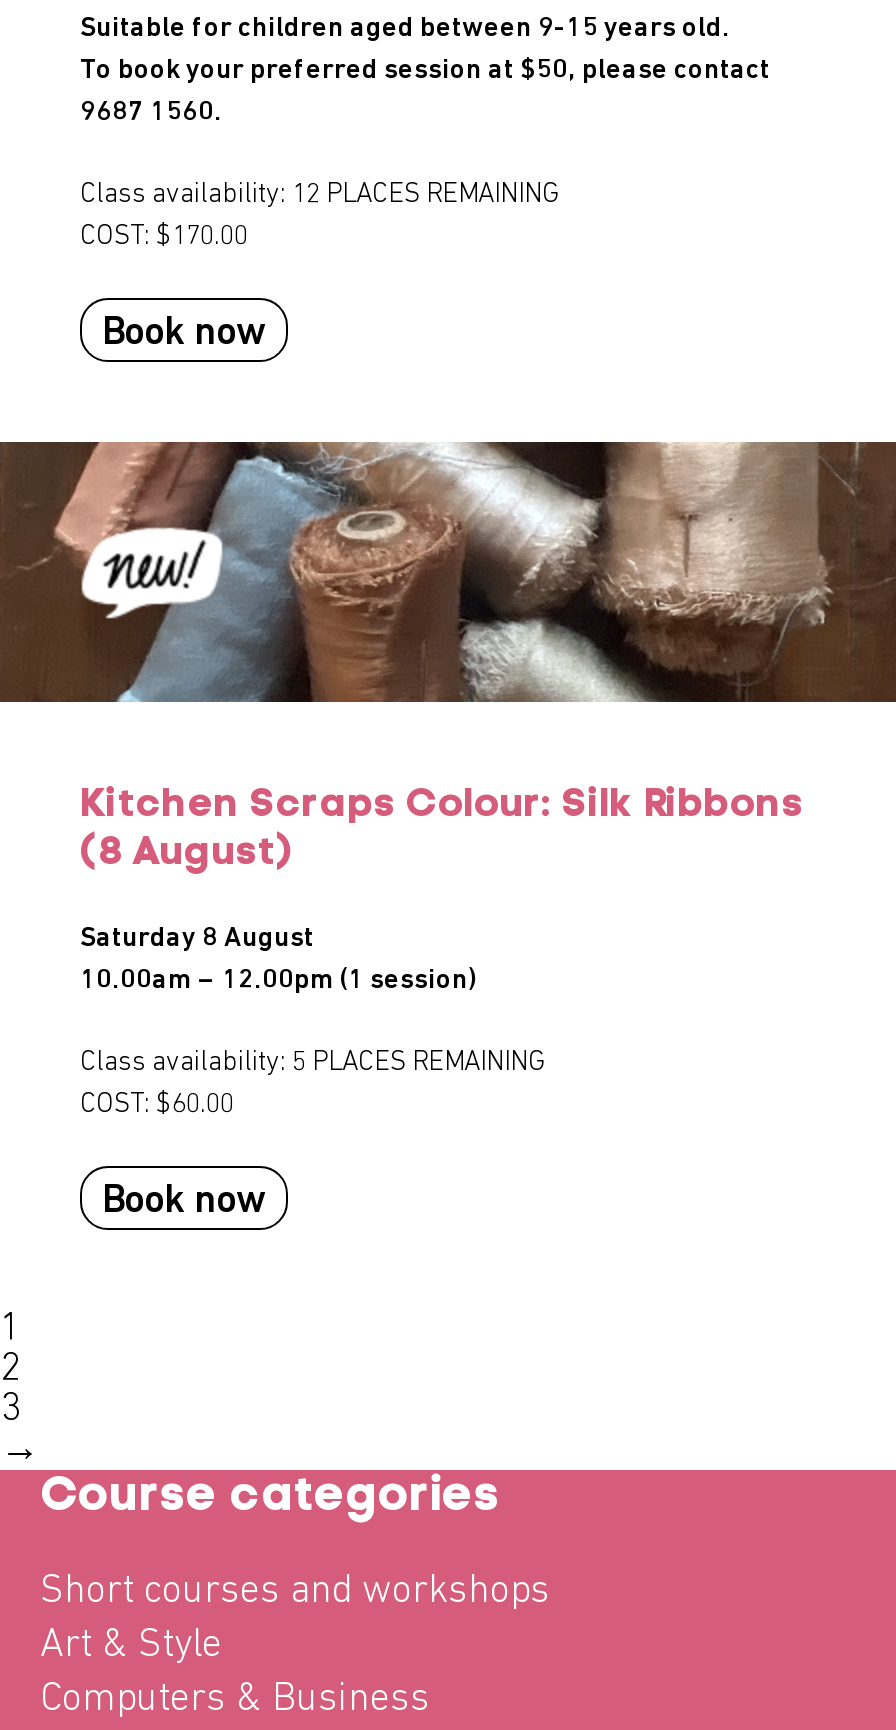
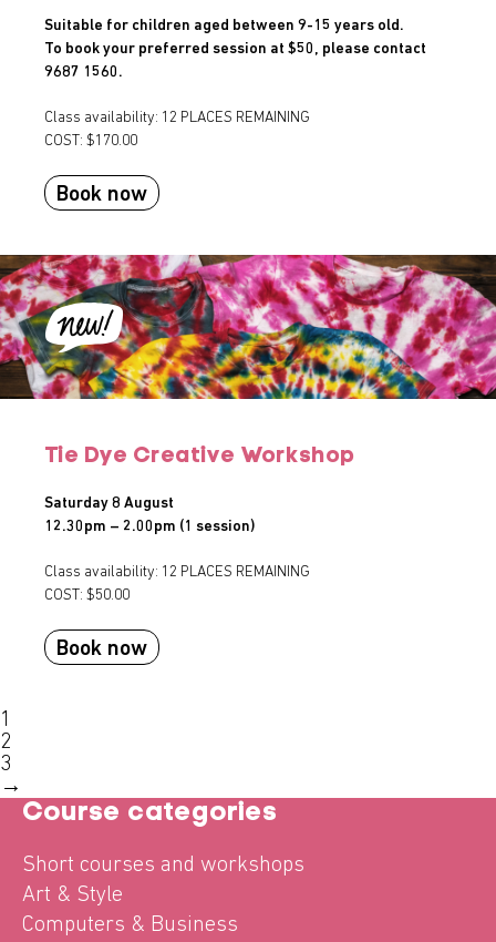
[6,440,890,704] [image] -> [3,254,493,400] [image]
[80,786,804,874] Kitchen Scraps Colour: Silk Ribbons | (8 August) -> [44,446,354,468] Tie Dye Creative Workshop
[80,966,476,996] 10.00am – 12.00pm (1 session) -> [44,519,255,535] 12.30pm – 2.00pm (1 session)
[80,1048,546,1078] Class availability: 5 PLACES REMAINING -> [44,564,310,581] Class availability: 12 PLACES REMAINING
[80,1090,234,1120] COST: $60.00 -> [44,587,130,604] COST: $50.00

